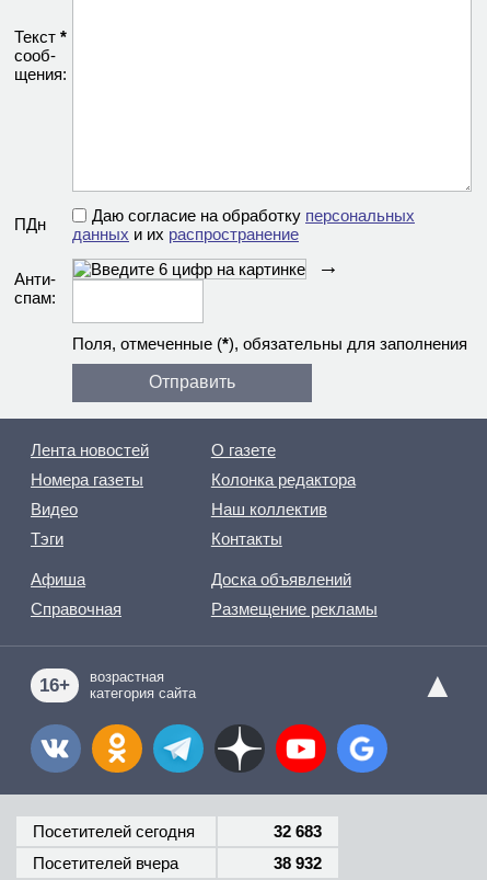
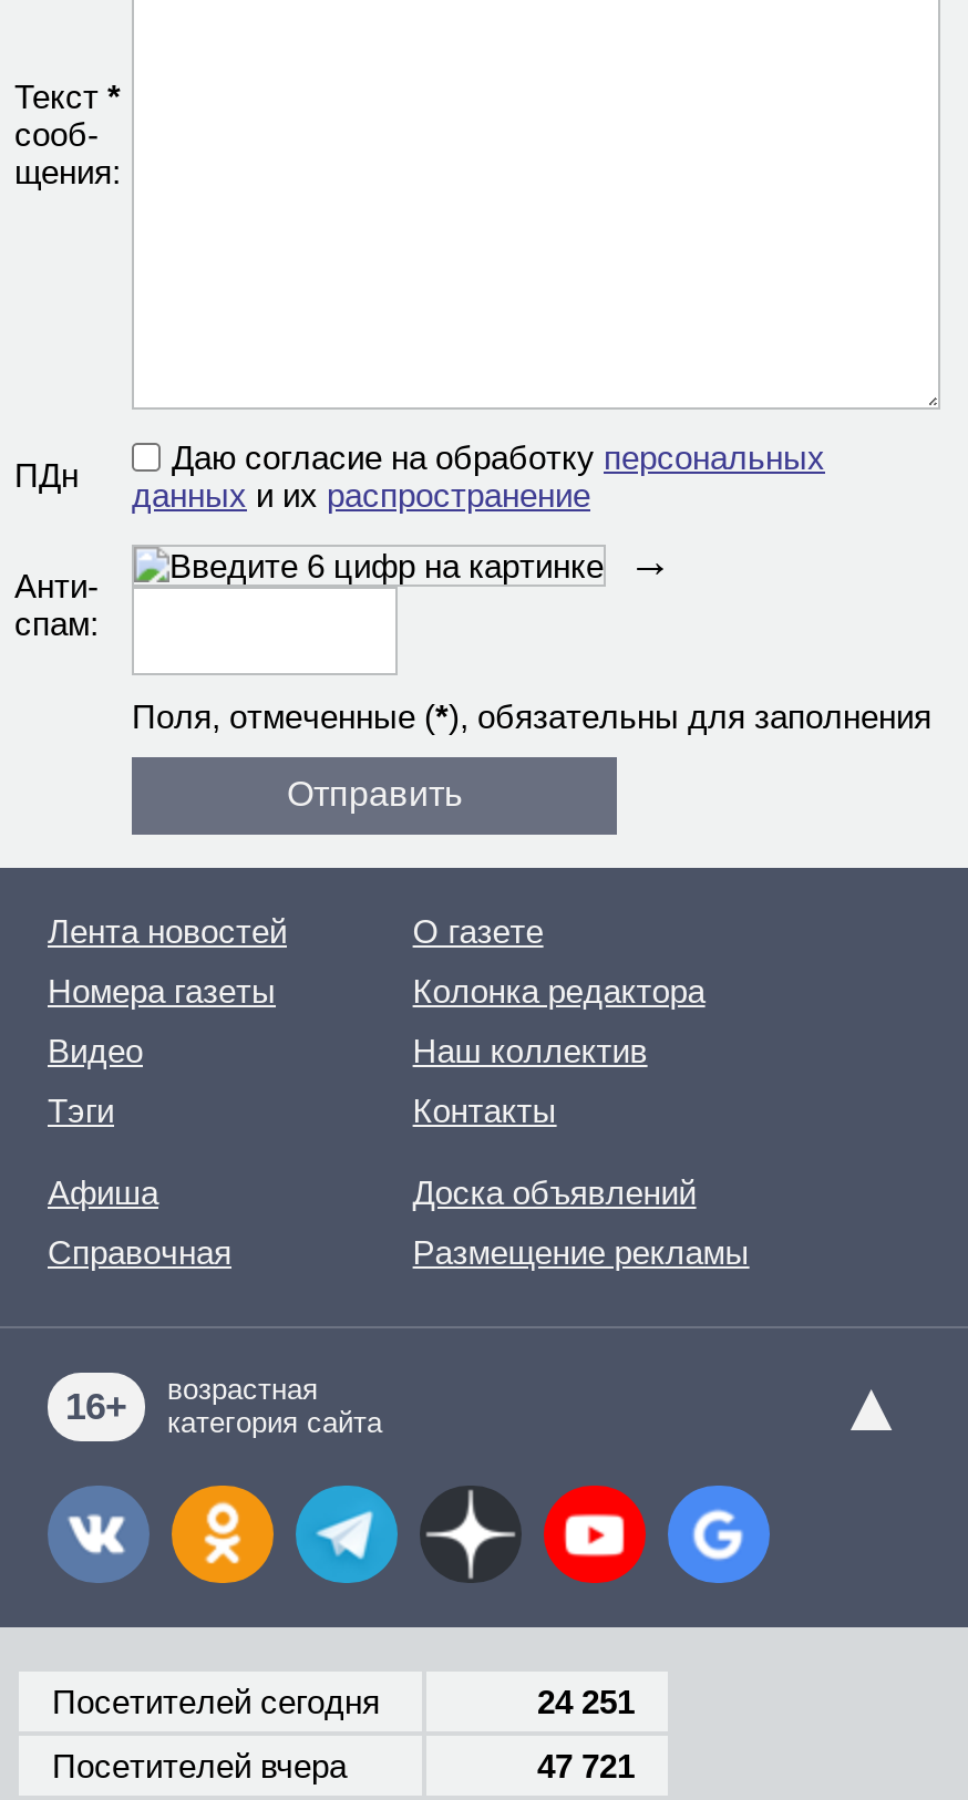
[274,822,322,840] 32 683 -> [537,1682,635,1720] 24 251
[274,853,322,872] 38 932 -> [537,1746,635,1784] 47 721

